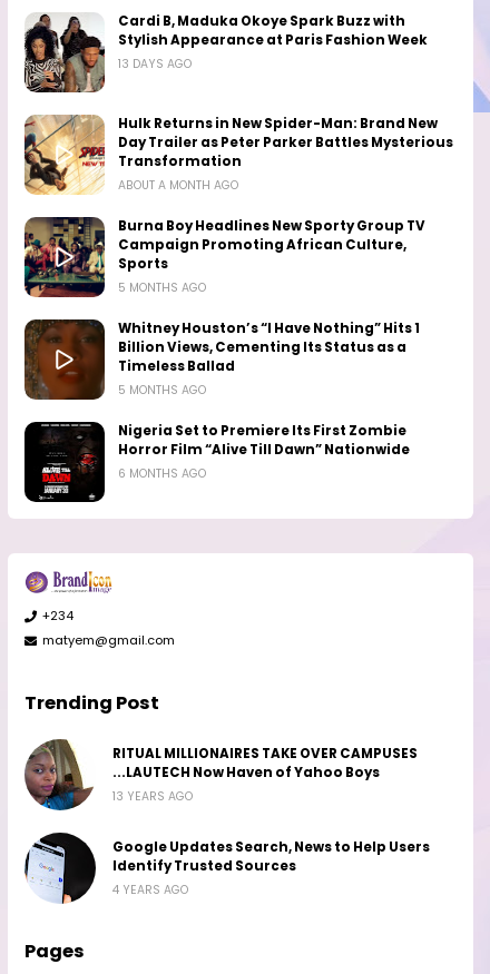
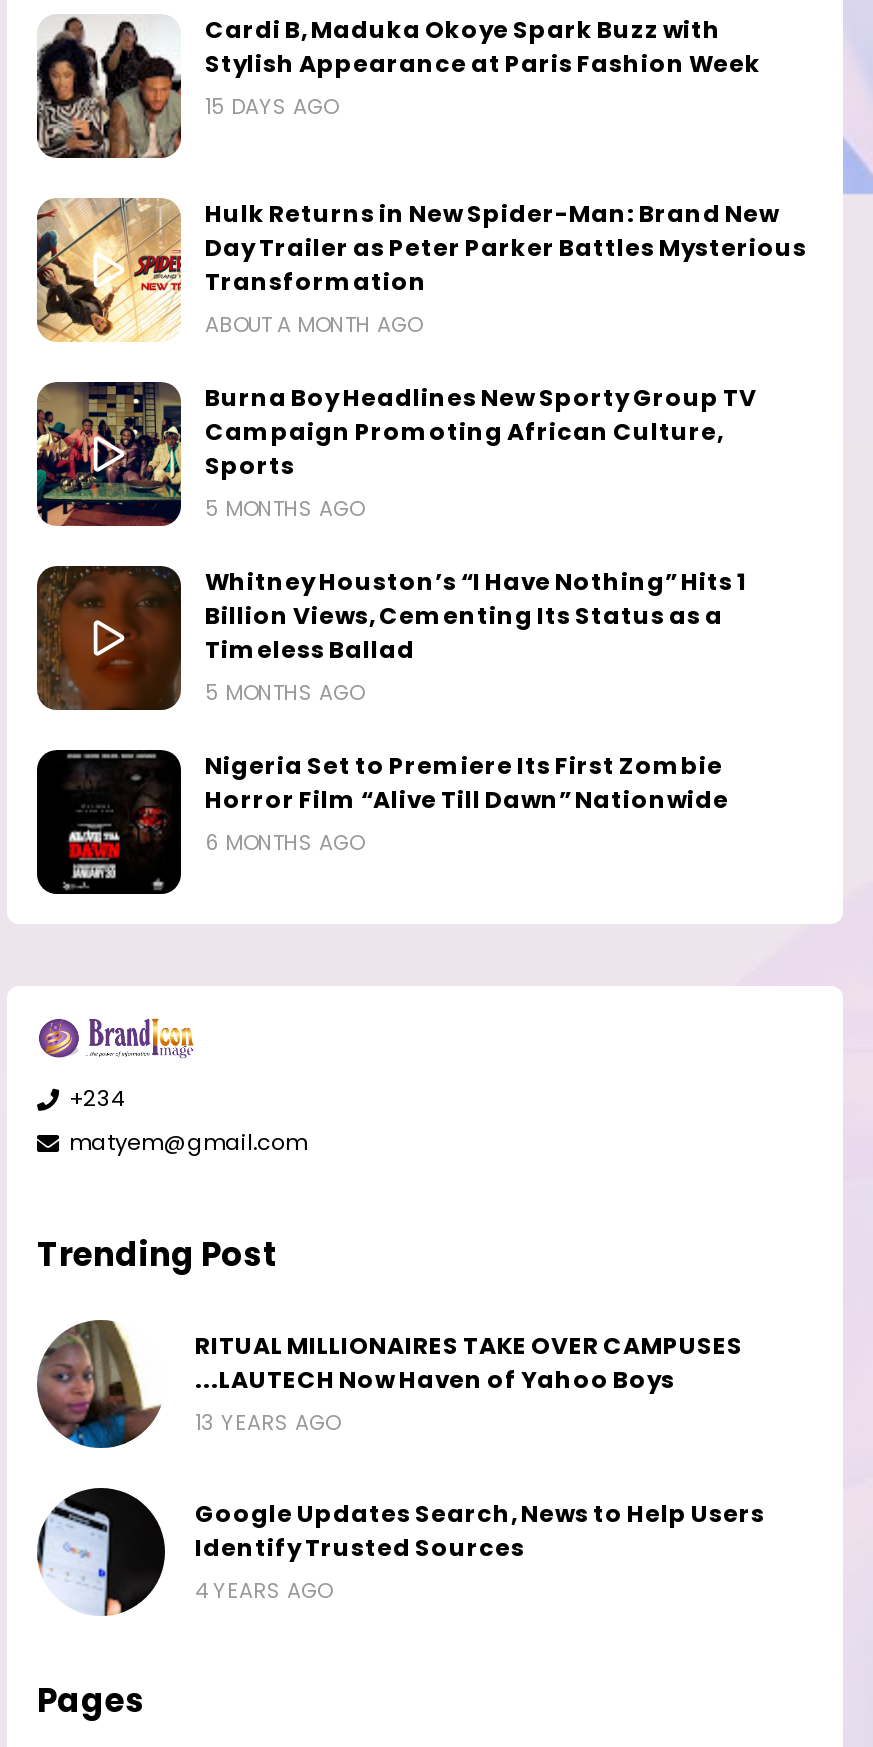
[118,55,192,72] 13 DAYS AGO -> [205,91,337,121] 15 DAYS AGO

